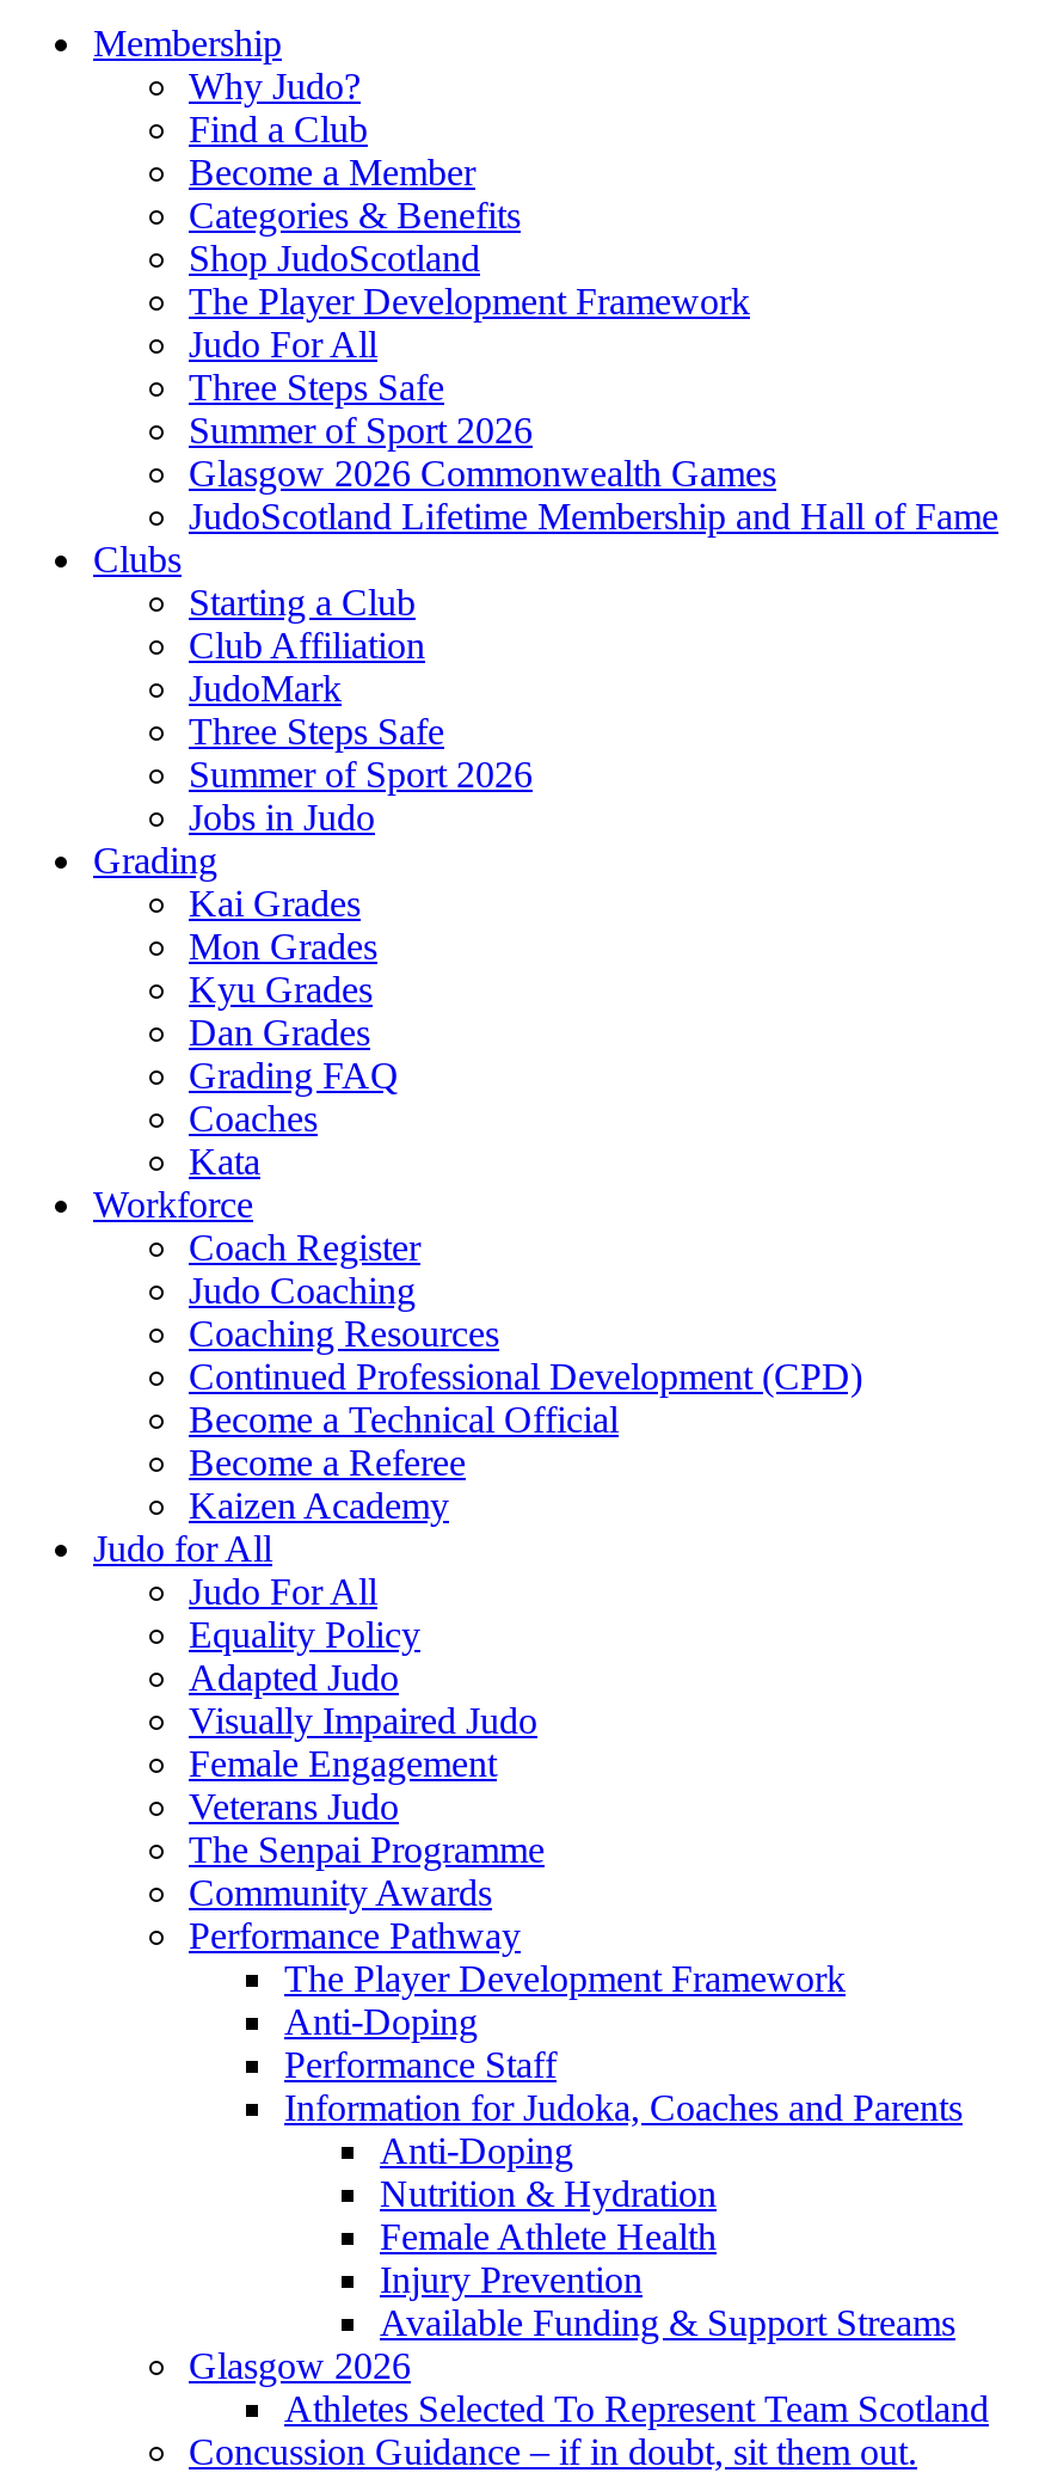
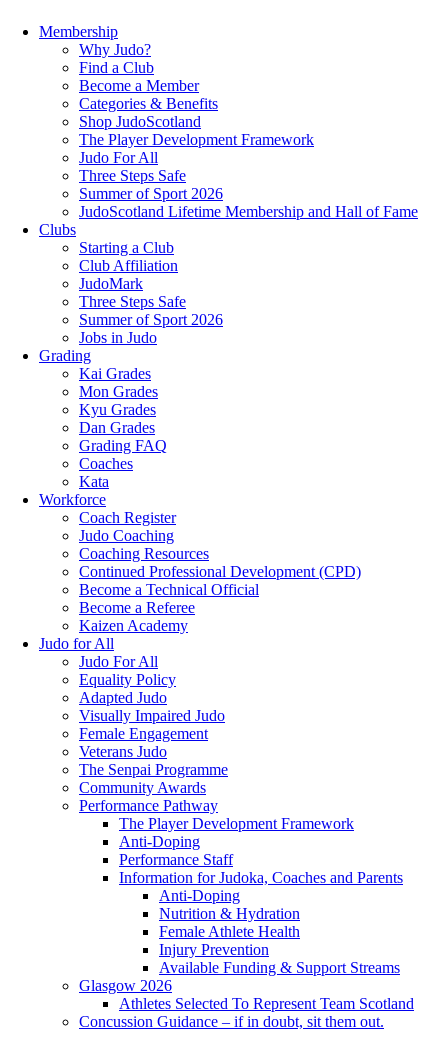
[189,453,776,493] Glasgow 2026 Commonwealth Games -> none

